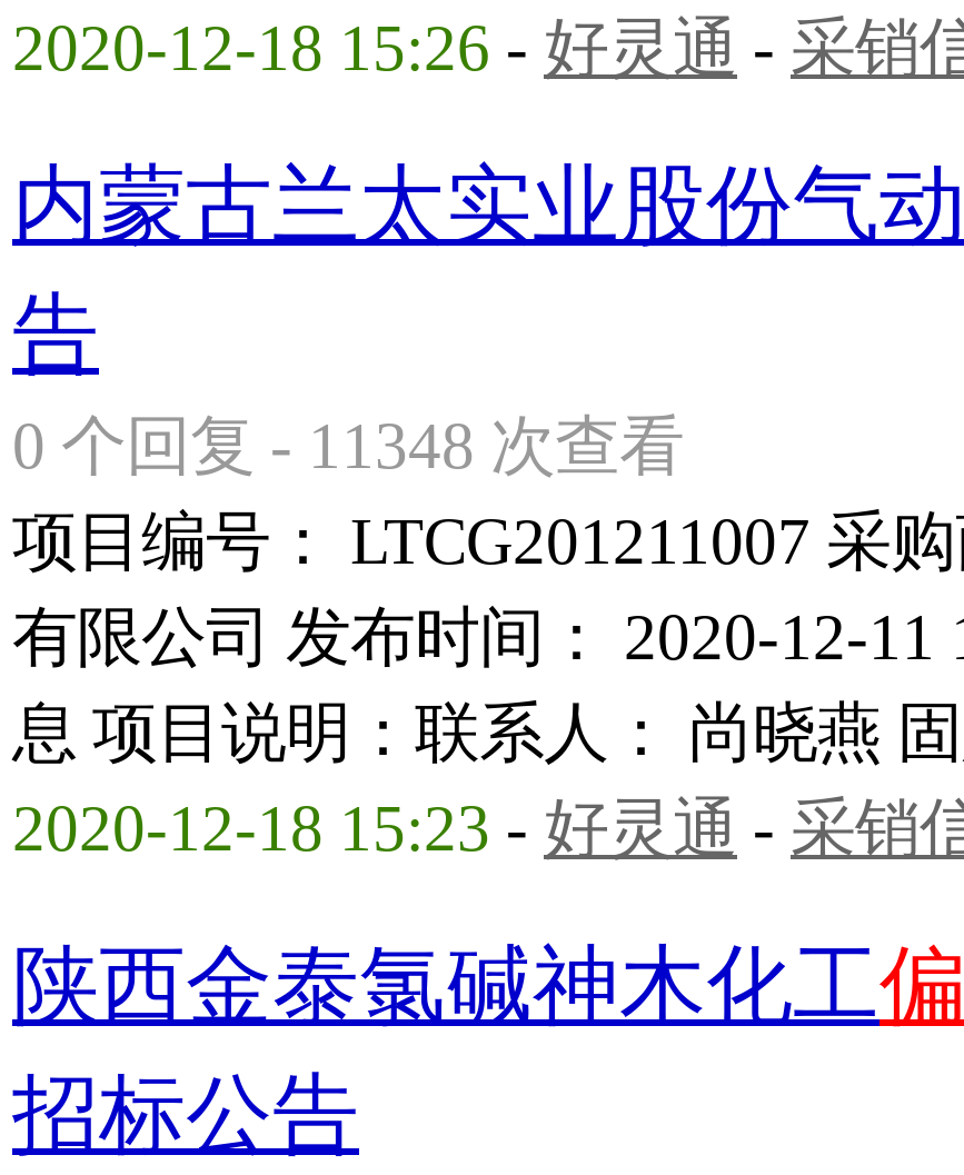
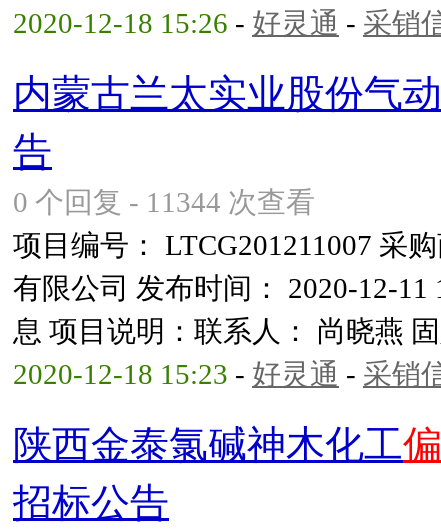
[12,410,684,481] 0 个回复 - 11348 次查看 -> [13,186,315,218] 0 个回复 - 11344 次查看

